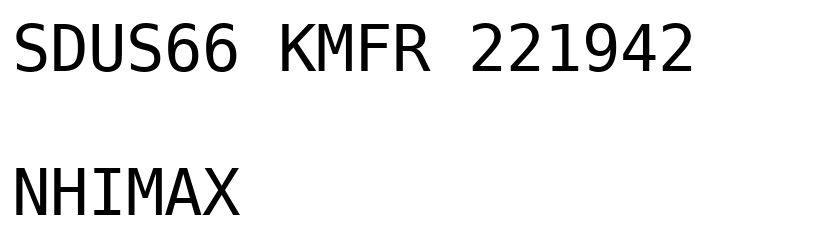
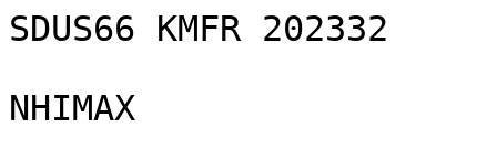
[12,13,696,85] SDUS66 KMFR 221942 -> [9,9,388,49] SDUS66 KMFR 202332

